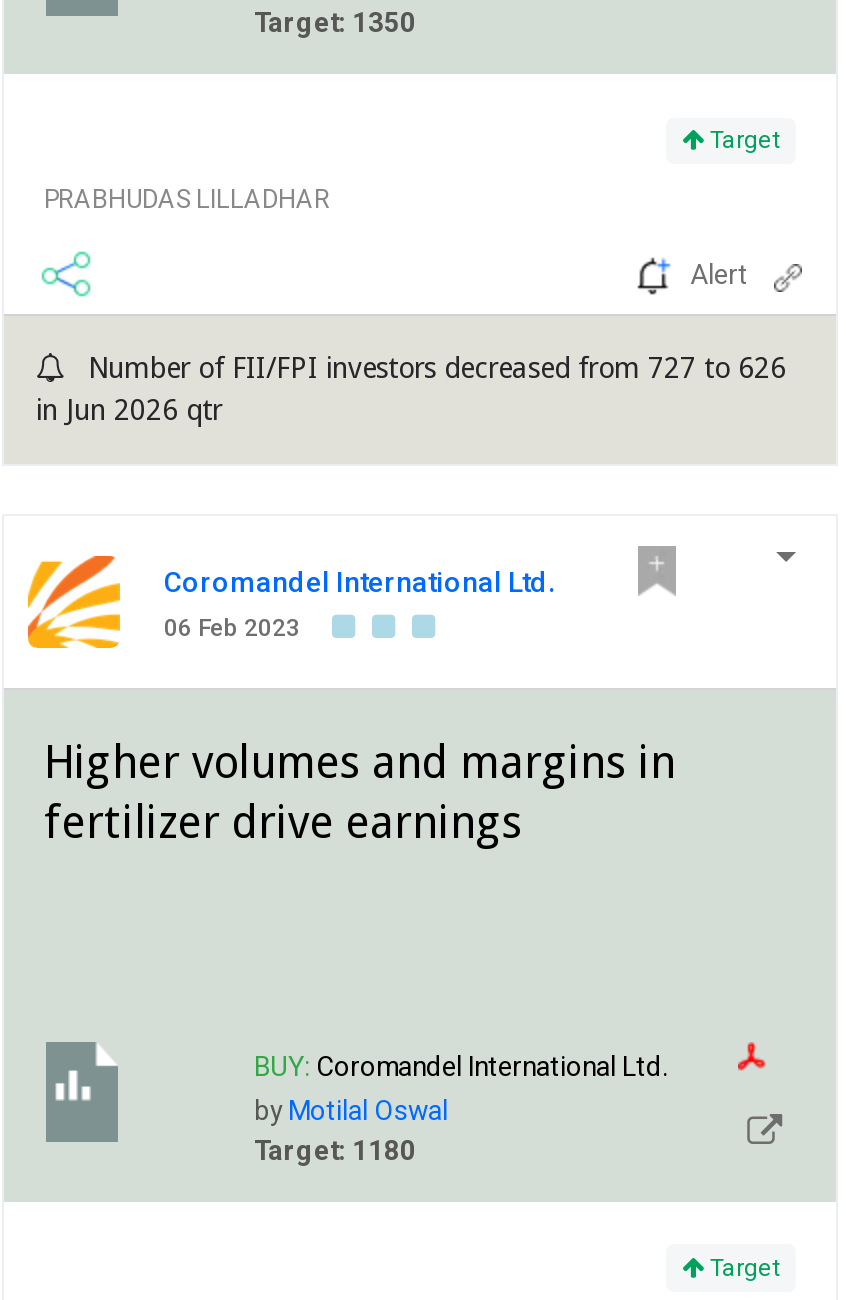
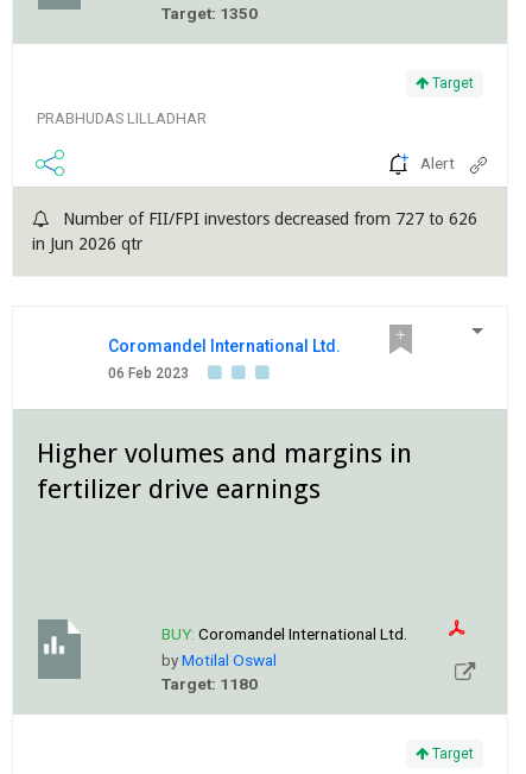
[26,554,122,650] [image] -> none

